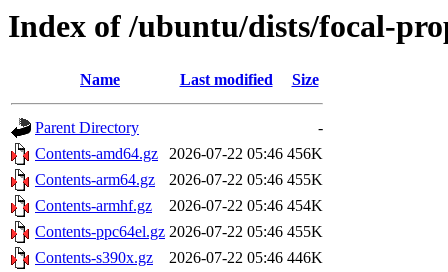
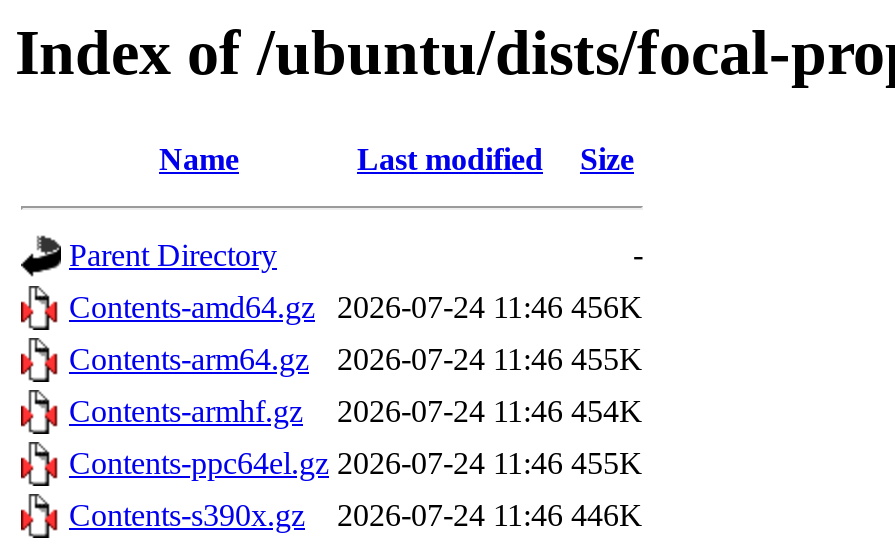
[35,145,323,162] Contents-amd64.gz 2026-07-22 05:46 456K -> [69,291,643,325] Contents-amd64.gz 2026-07-24 11:46 456K
[35,171,323,188] Contents-arm64.gz 2026-07-22 05:46 455K -> [69,343,643,377] Contents-arm64.gz 2026-07-24 11:46 455K
[35,197,323,214] Contents-armhf.gz 2026-07-22 05:46 454K -> [69,395,643,429] Contents-armhf.gz 2026-07-24 11:46 454K
[35,223,323,240] Contents-ppc64el.gz 2026-07-22 05:46 455K -> [69,447,643,481] Contents-ppc64el.gz 2026-07-24 11:46 455K
[35,249,323,266] Contents-s390x.gz 2026-07-22 05:46 446K -> [69,499,643,533] Contents-s390x.gz 2026-07-24 11:46 446K

